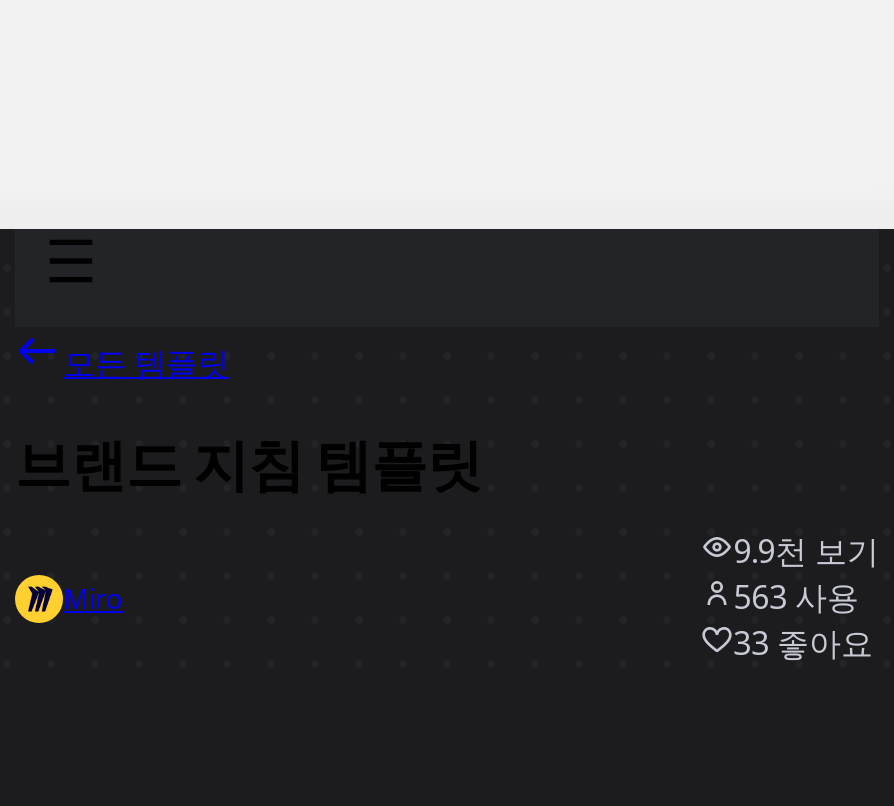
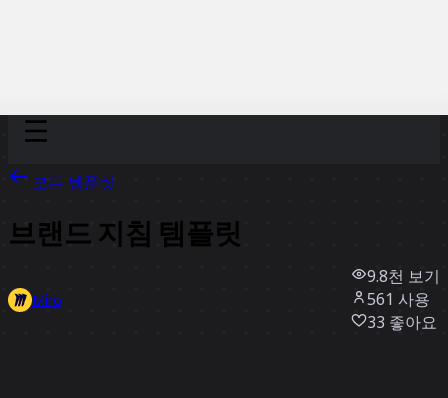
[733,530,879,574] 9.9천 보기 -> [367,265,440,287] 9.8천 보기
[733,576,859,620] 563 사용 -> [367,288,430,310] 561 사용

